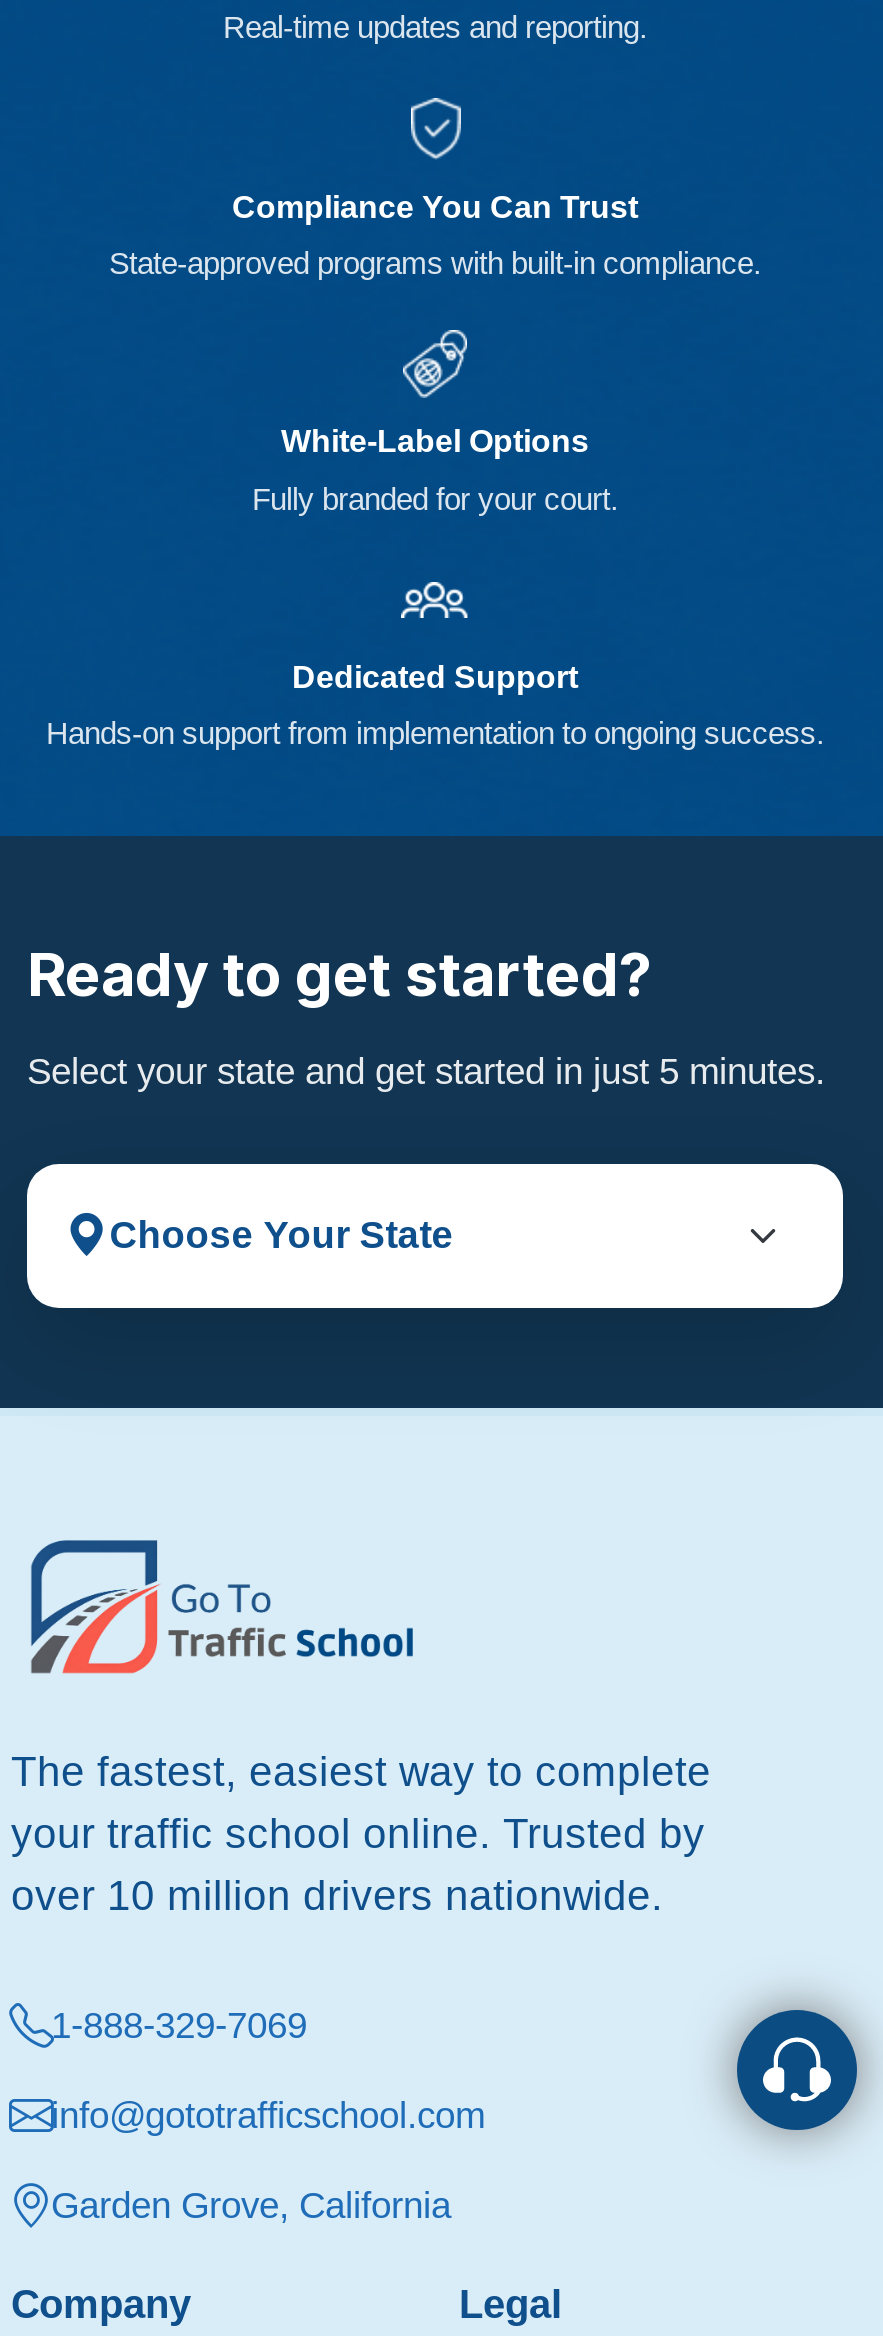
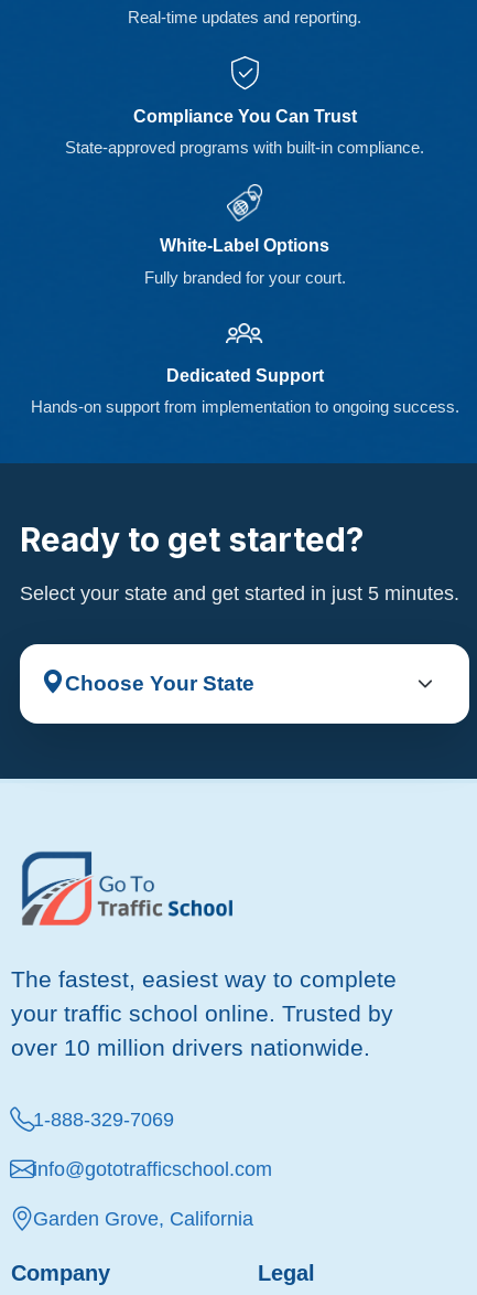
[725,1998,869,2142] [image] -> none

